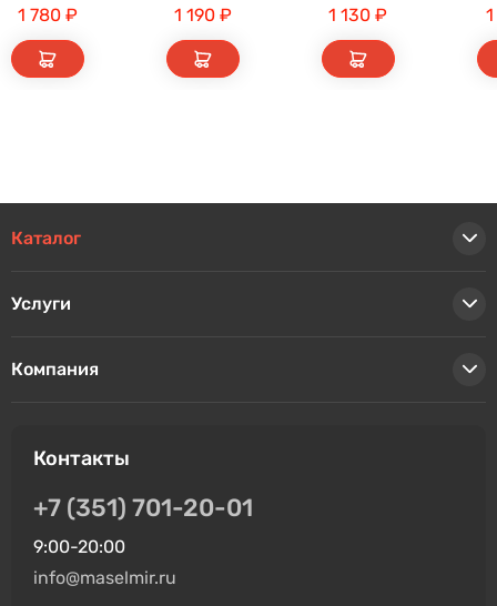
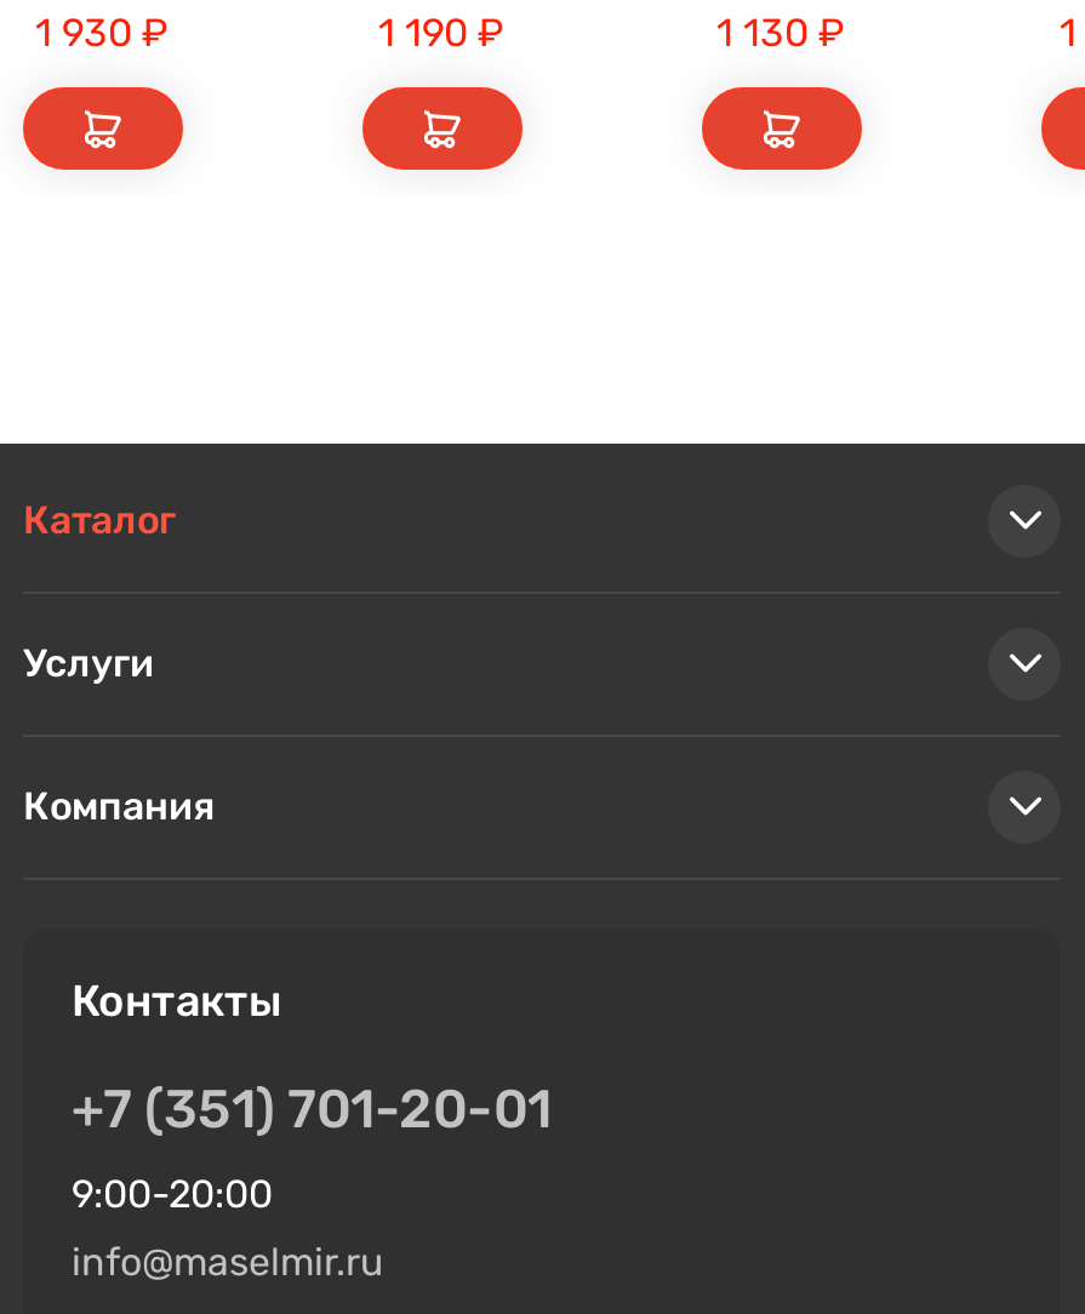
[17,4,77,25] 1 780 ₽ -> [35,9,169,55] 1 930 ₽

